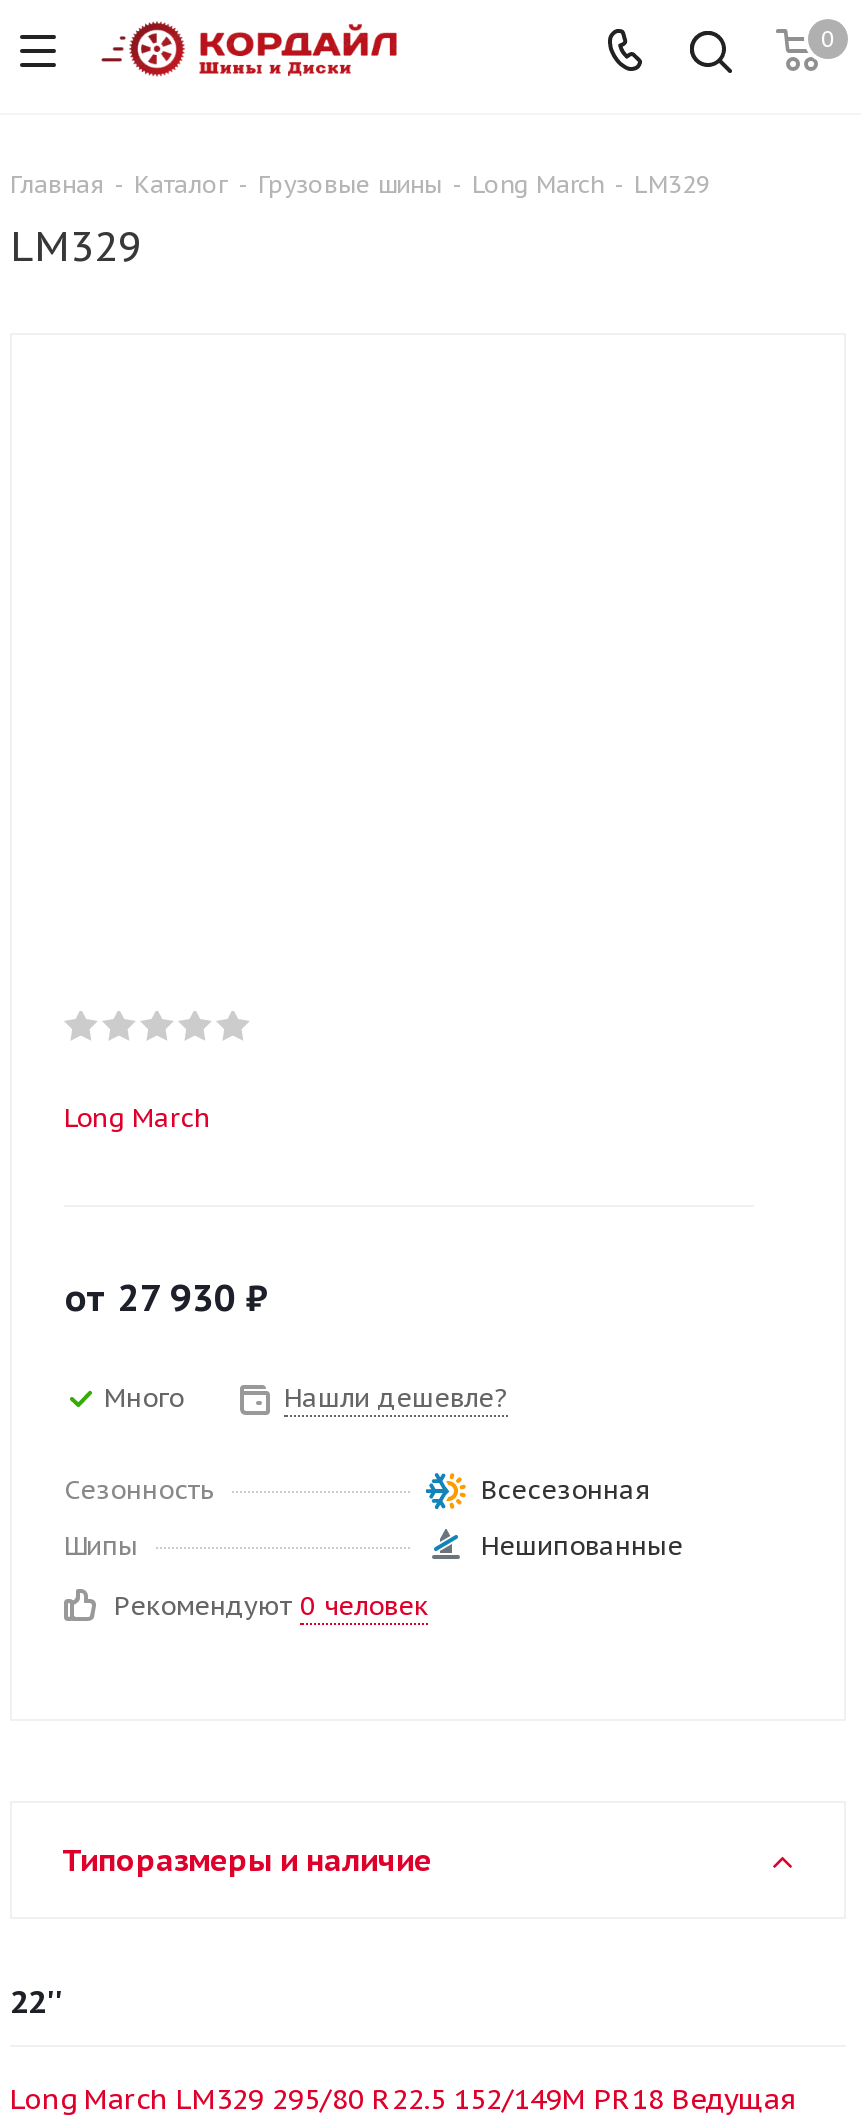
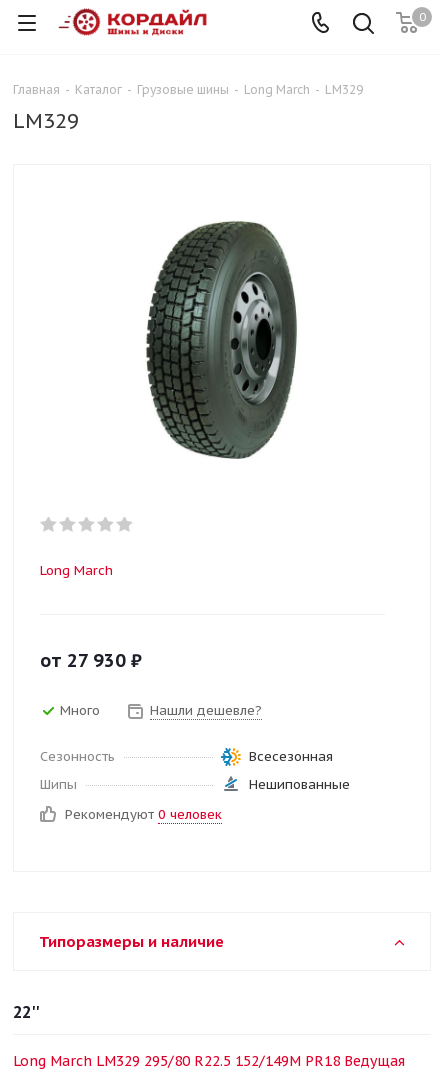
none -> [145,220,298,460] [image]

